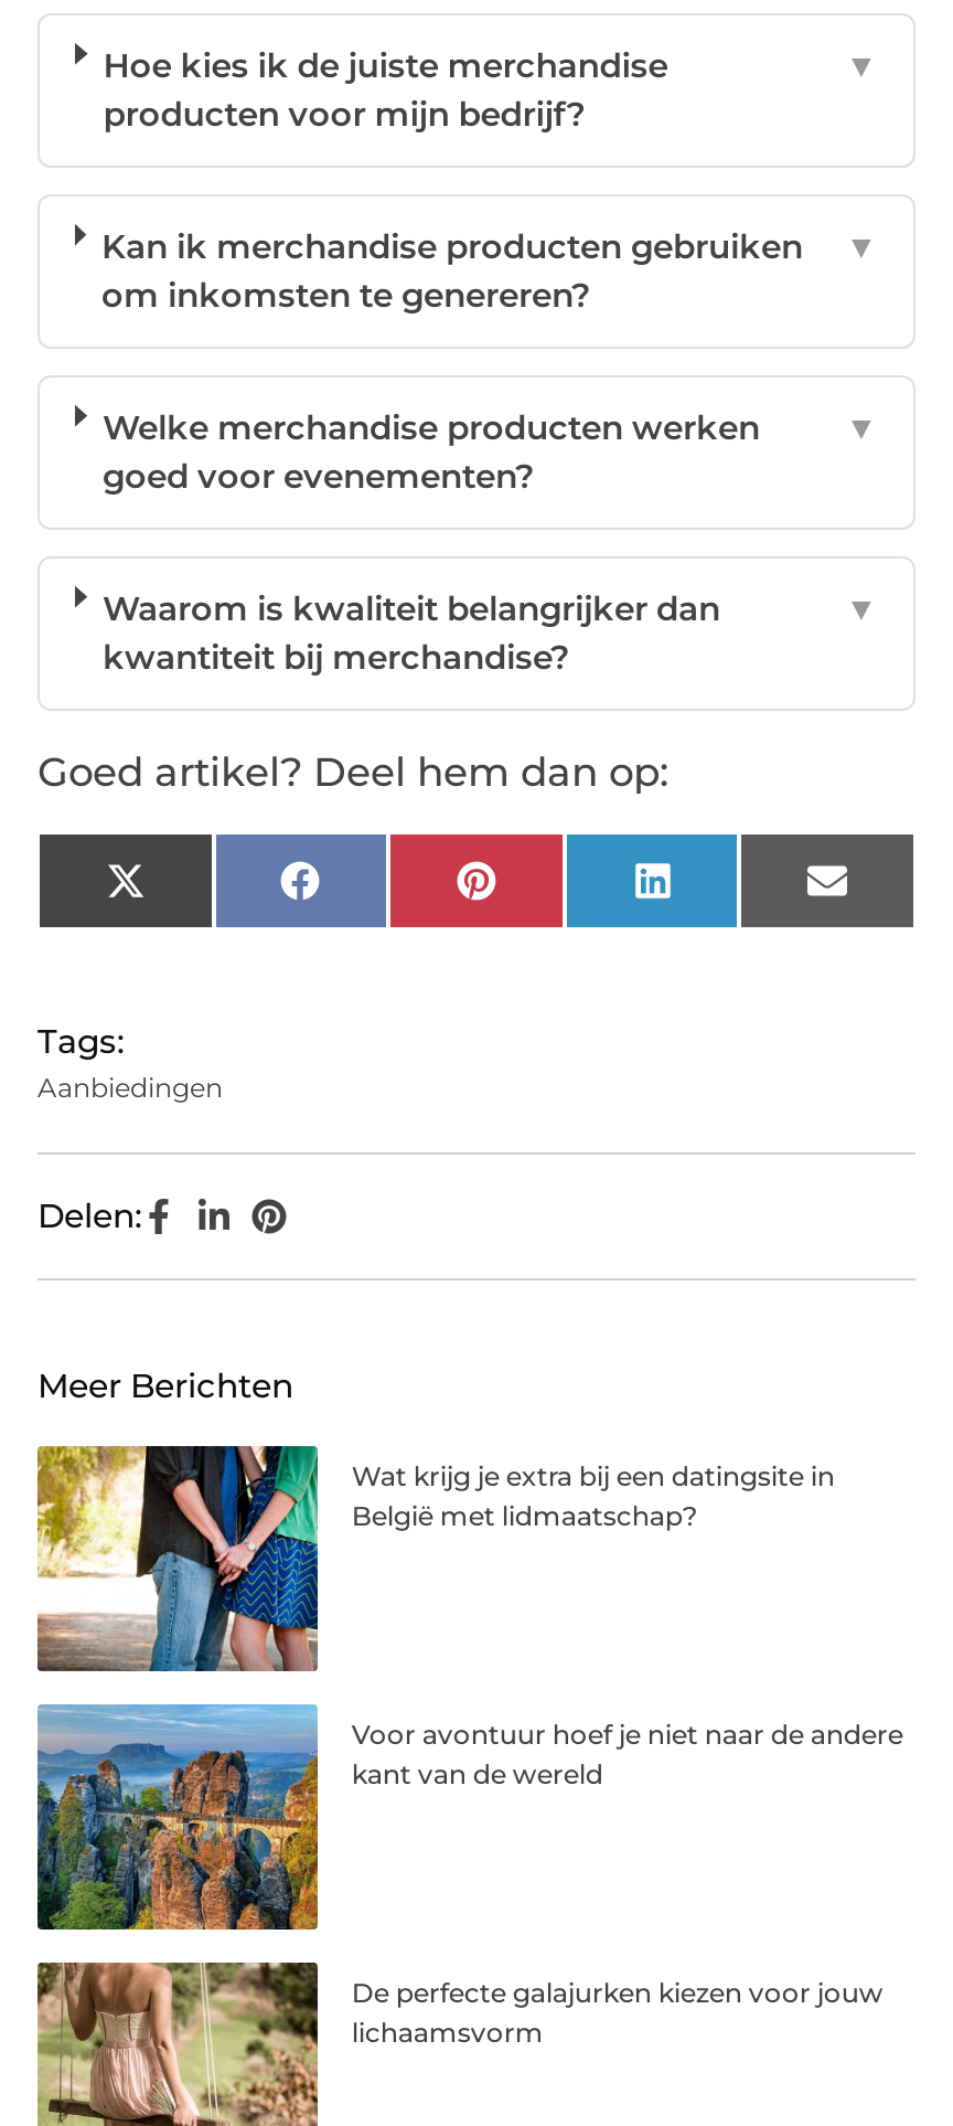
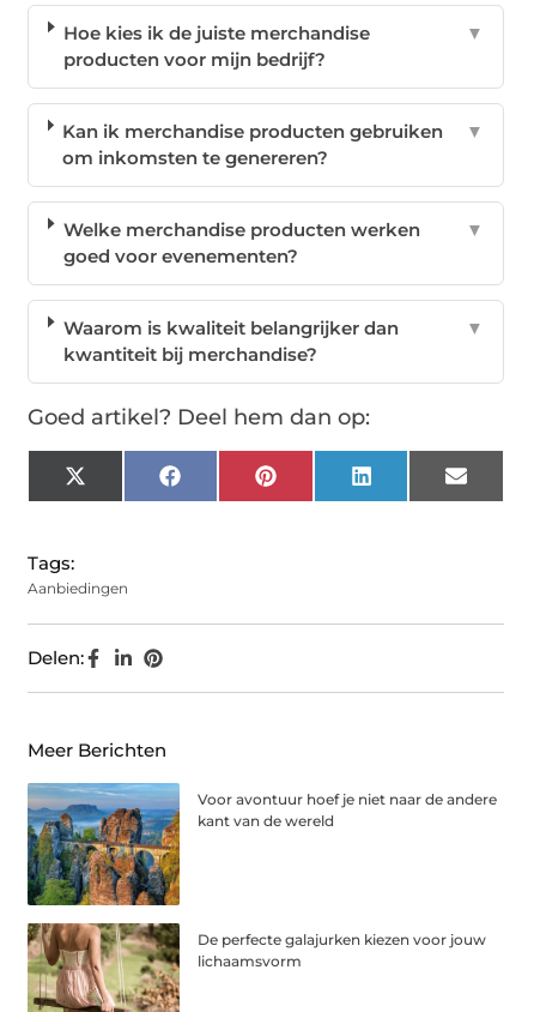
[35,1444,835,1673] [image] | Wat krijg je extra bij een datingsite in | België met lidmaatschap? -> none

